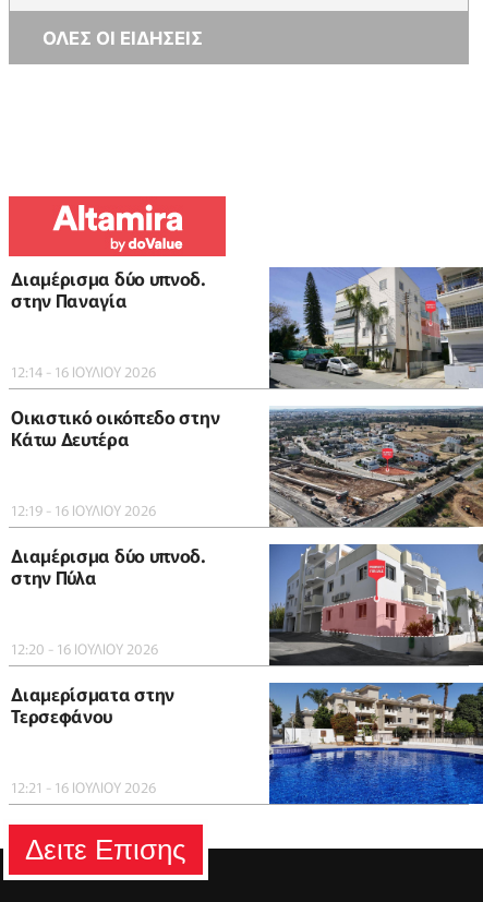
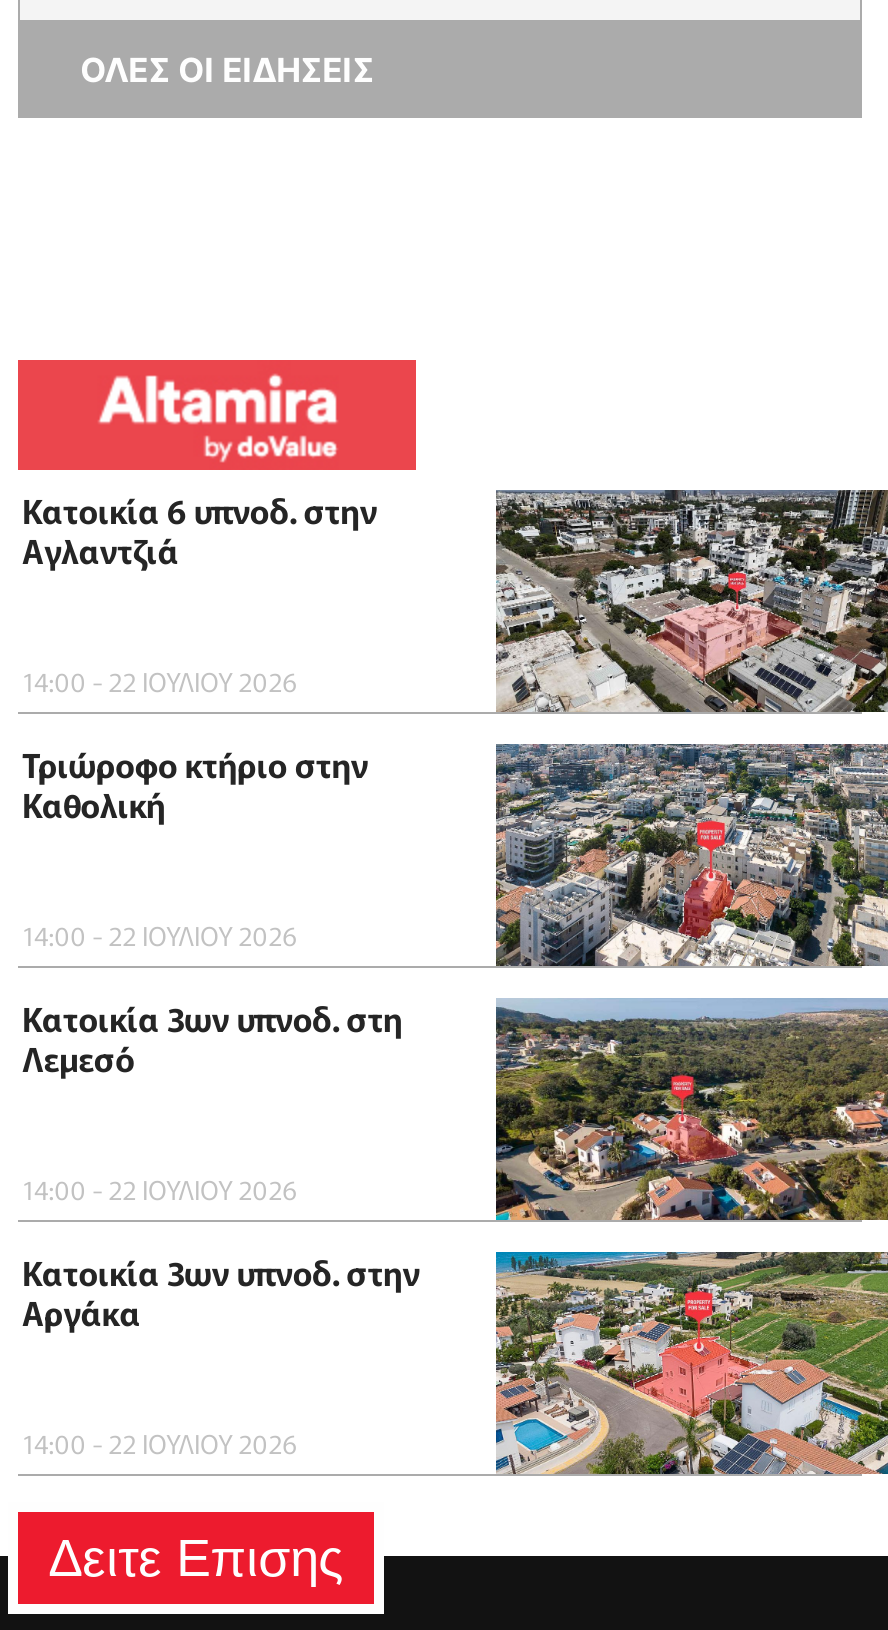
[11,265,205,313] Διαμέρισμα δύο υπνοδ. | στην Παναγία -> [22,486,377,574] Κατοικία 6 υπνοδ. στην | Αγλαντζιά
[268,266,480,389] [image] -> [494,488,882,714] [image]
[11,361,156,382] 12:14 - 16 ΙΟΥΛΙΟΥ 2026 -> [22,662,296,700] 14:00 - 22 ΙΟΥΛΙΟΥ 2026
[11,404,219,452] Οικιστικό οικόπεδο στην | Κάτω Δευτέρα -> [22,740,368,828] Τριώροφο κτήριο στην | Καθολική
[269,406,480,528] [image] -> [496,742,882,968] [image]
[11,500,156,520] 12:19 - 16 ΙΟΥΛΙΟΥ 2026 -> [22,916,296,954] 14:00 - 22 ΙΟΥΛΙΟΥ 2026
[11,542,205,590] Διαμέρισμα δύο υπνοδ. | στην Πύλα -> [22,994,402,1082] Κατοικία 3ων υπνοδ. στη | Λεμεσό
[268,544,480,666] [image] -> [494,998,882,1222] [image]
[11,638,158,659] 12:20 - 16 ΙΟΥΛΙΟΥ 2026 -> [22,1170,296,1208] 14:00 - 22 ΙΟΥΛΙΟΥ 2026
[11,680,174,728] Διαμερίσματα στην | Τερσεφάνου -> [22,1248,420,1336] Κατοικία 3ων υπνοδ. στην | Αργάκα
[268,682,480,805] [image] -> [494,1250,882,1476] [image]
[11,776,156,797] 12:21 - 16 ΙΟΥΛΙΟΥ 2026 -> [22,1424,296,1462] 14:00 - 22 ΙΟΥΛΙΟΥ 2026

